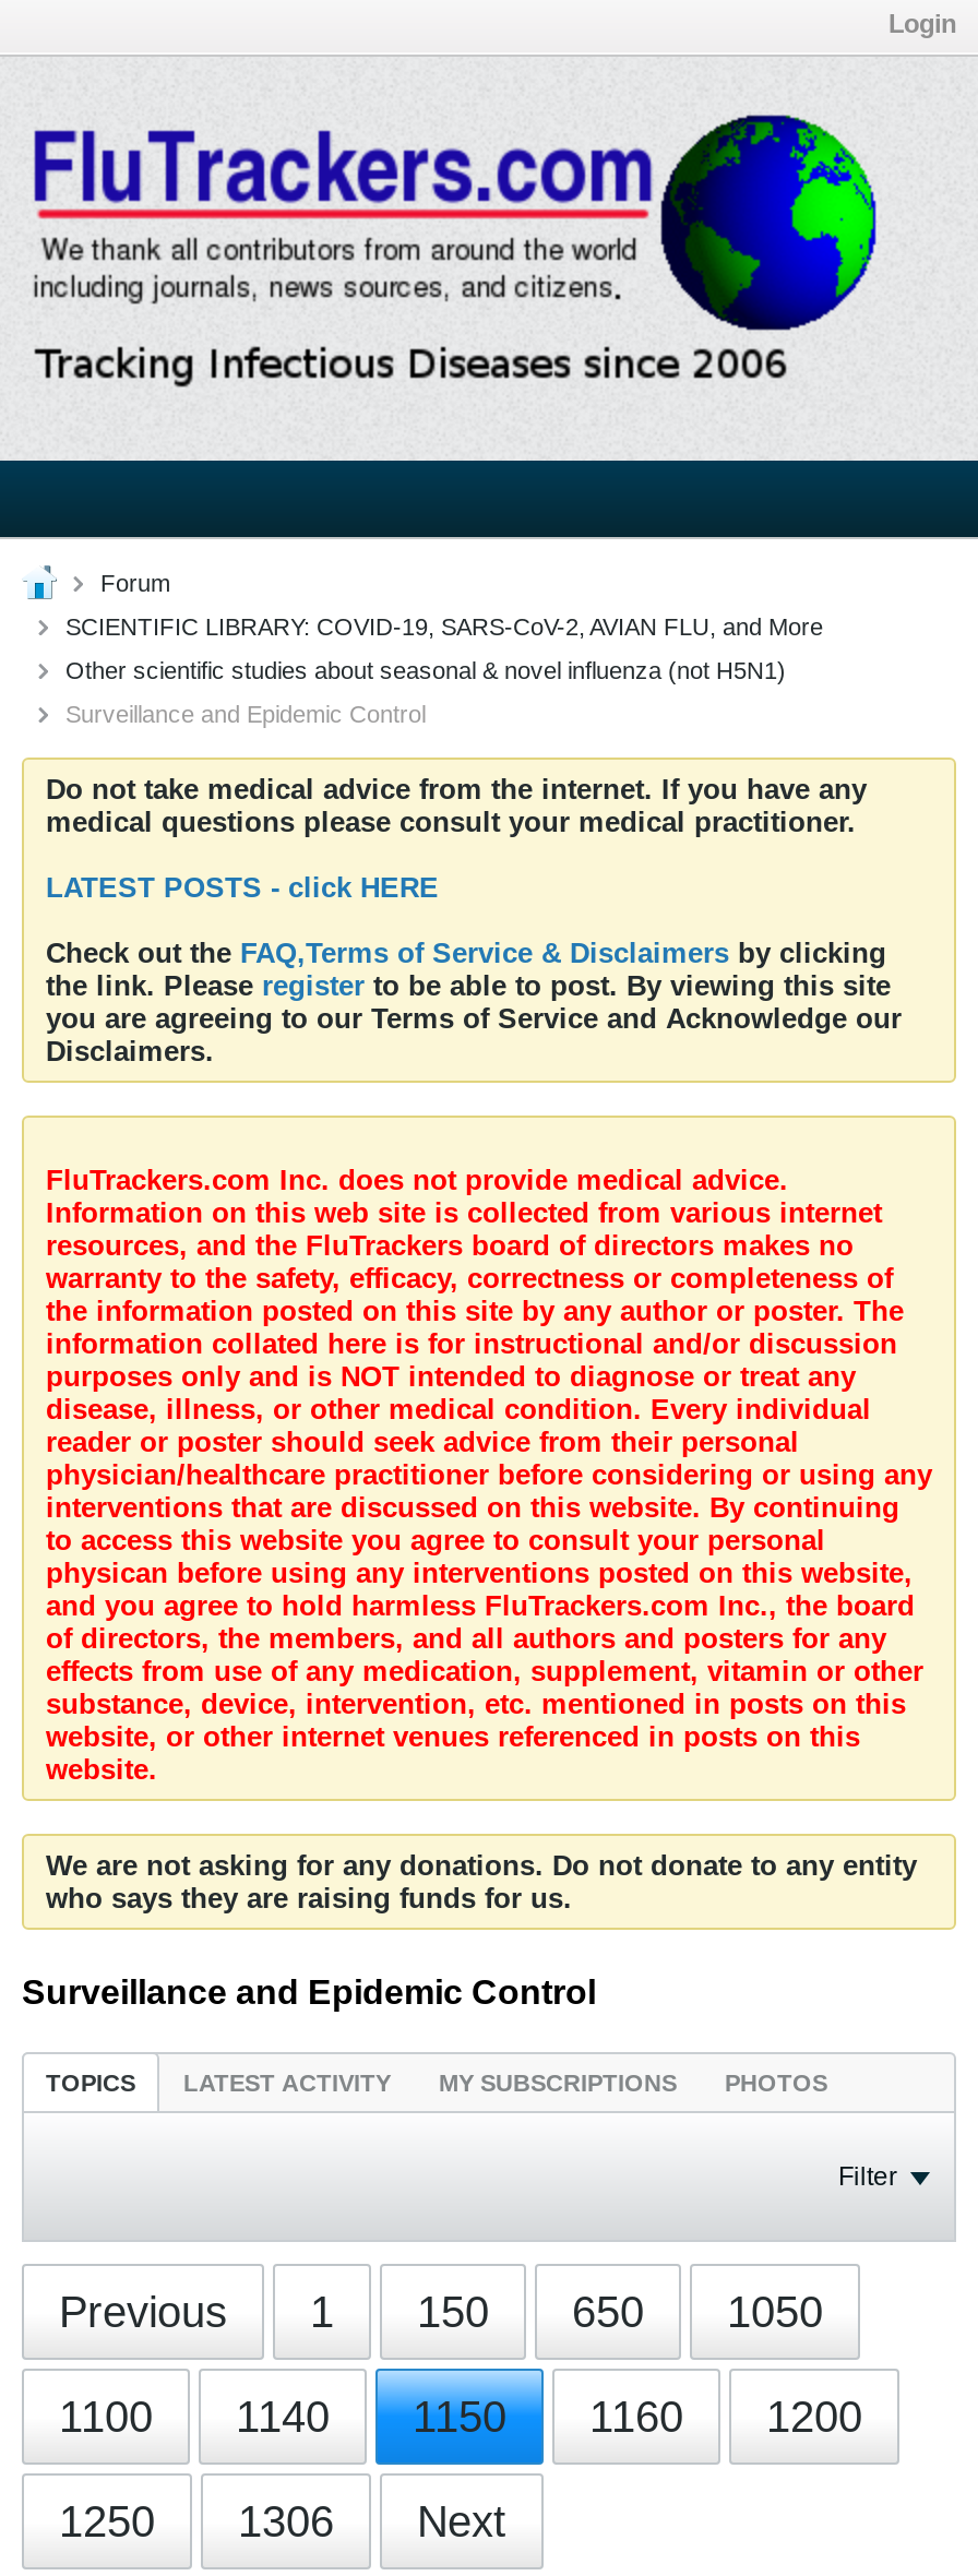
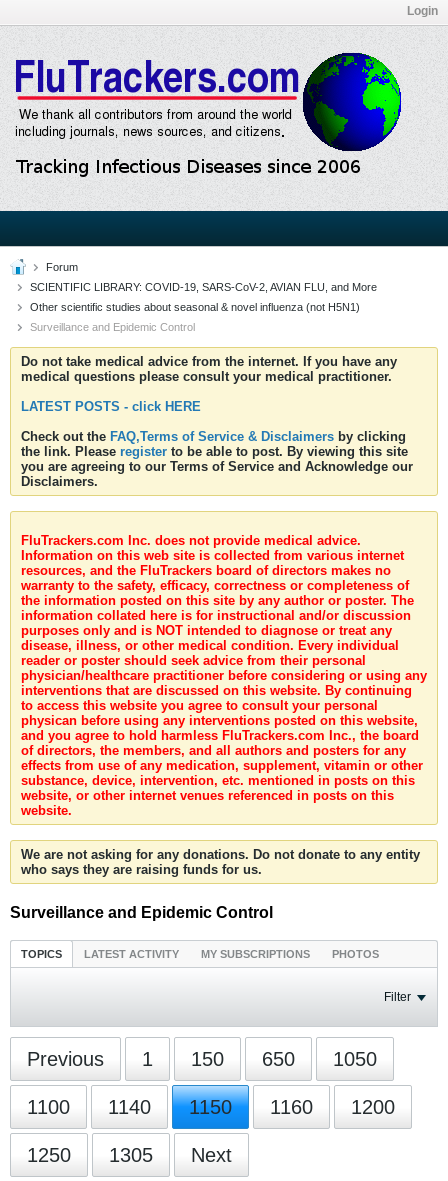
[59,2497,506,2545] 1250 1306 Next -> [27,1144,232,1166] 1250 1305 Next

